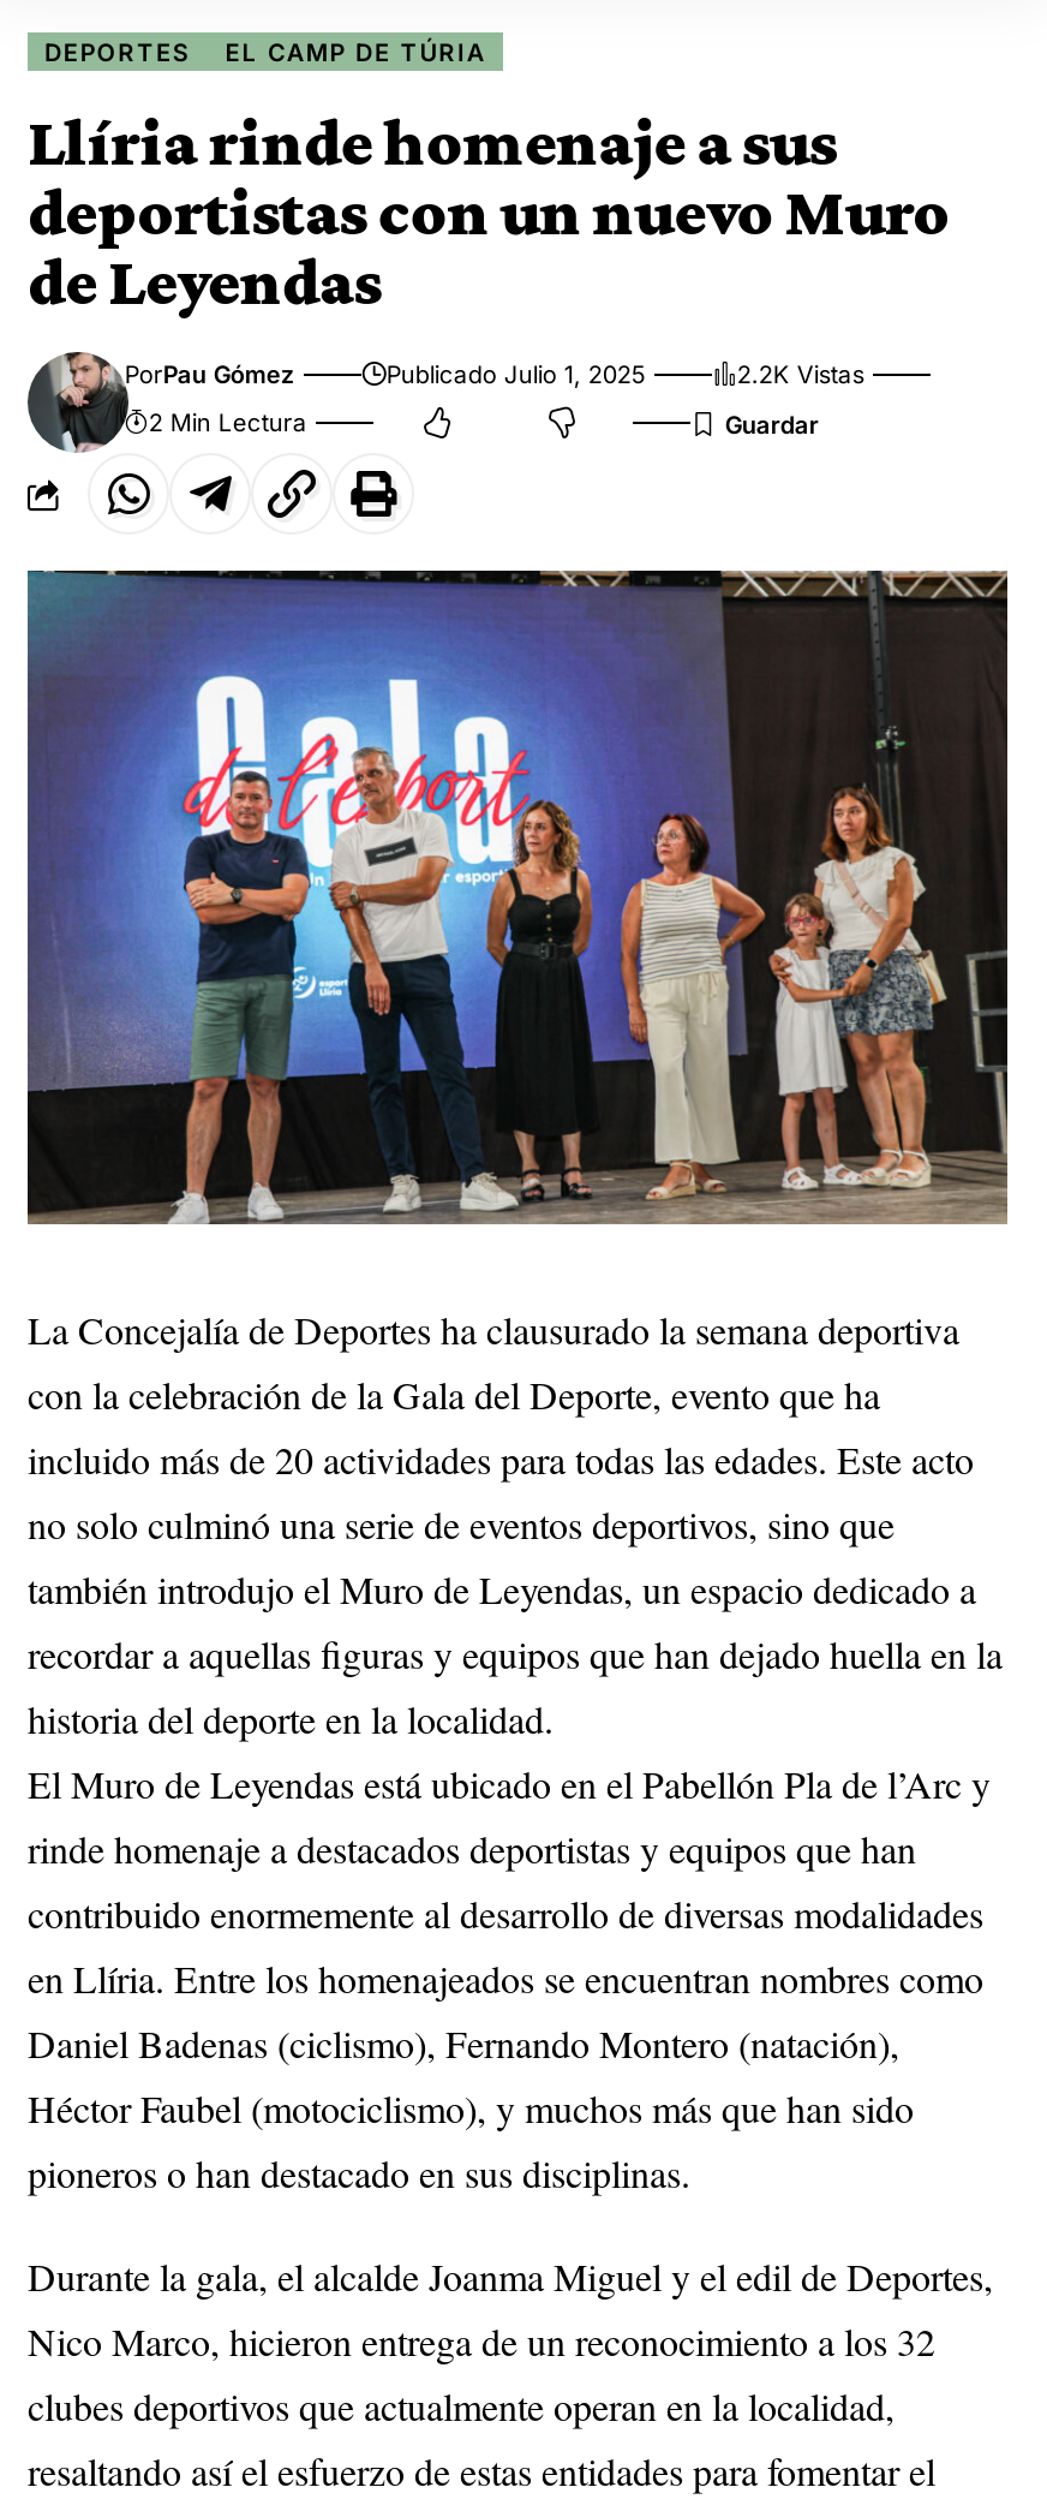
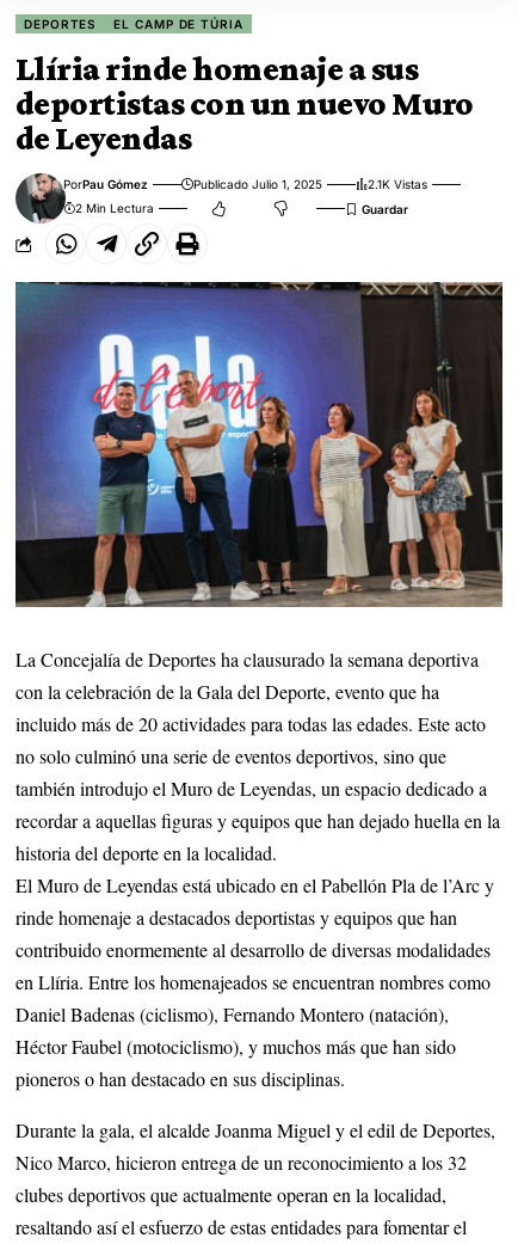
[737,359,864,388] 2.2K Vistas -> [368,177,428,191] 2.1K Vistas

